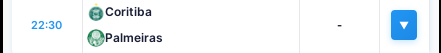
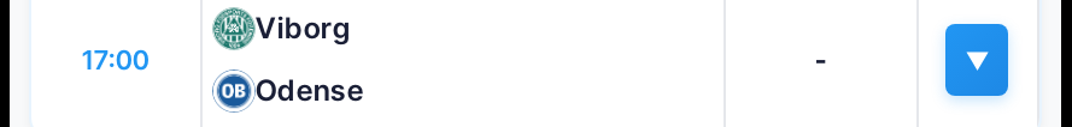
[105,4,152,19] Coritiba -> [255,11,352,46] Viborg
[31,18,62,32] 22:30 -> [82,44,149,78] 17:00
[105,30,163,45] Palmeiras -> [255,73,364,109] Odense

